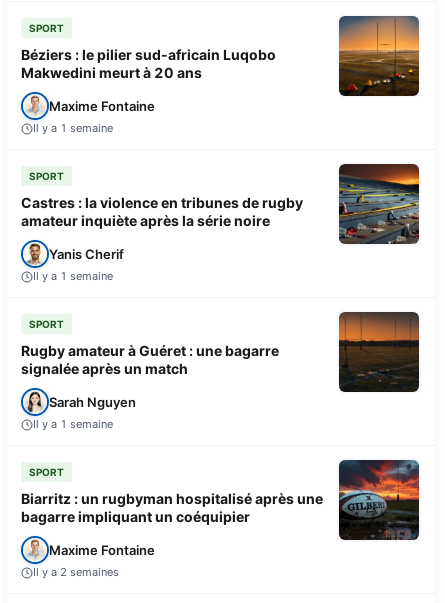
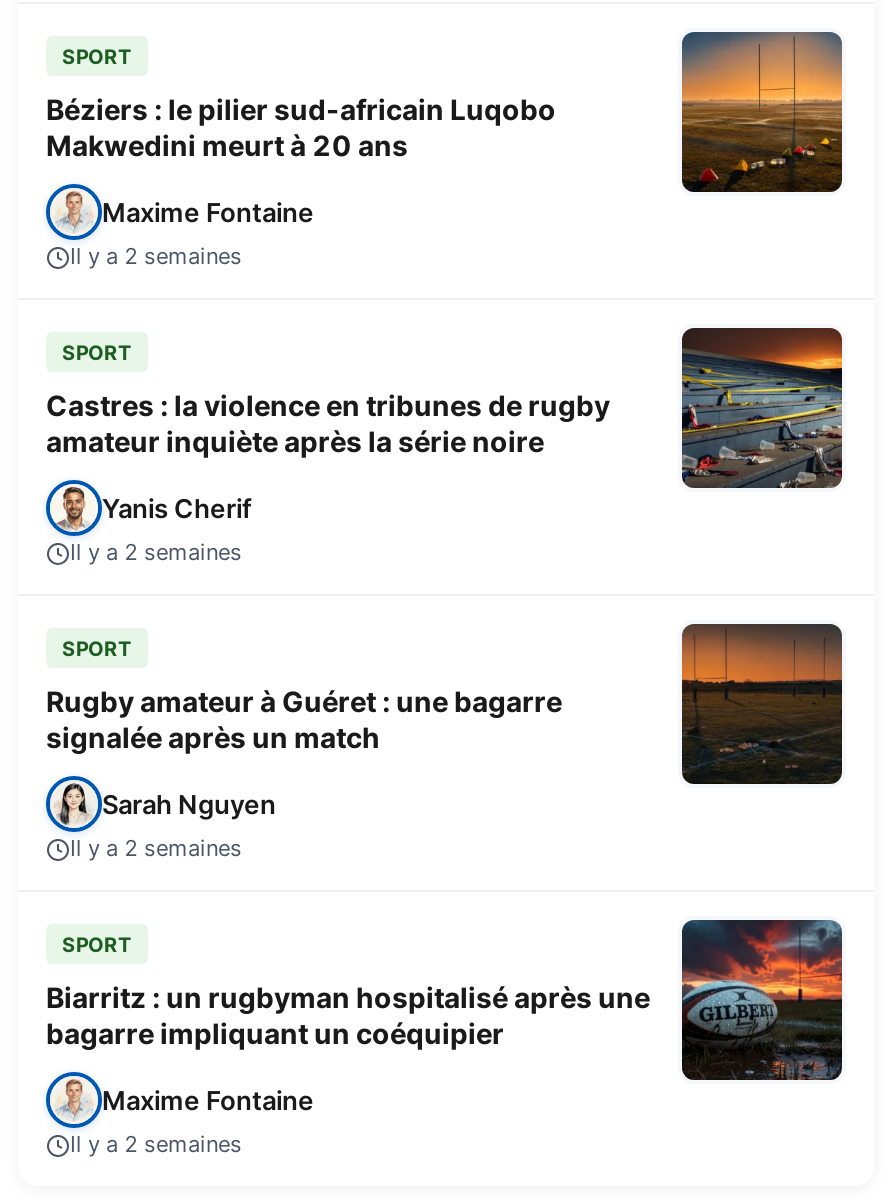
[33,121,113,135] Il y a 1 semaine -> [70,242,242,270] Il y a 2 semaines
[33,269,113,283] Il y a 1 semaine -> [70,538,242,566] Il y a 2 semaines
[33,417,113,431] Il y a 1 semaine -> [70,834,242,862] Il y a 2 semaines

